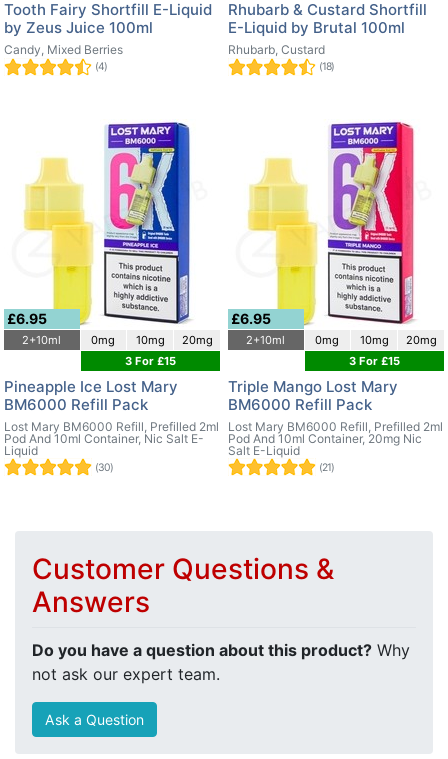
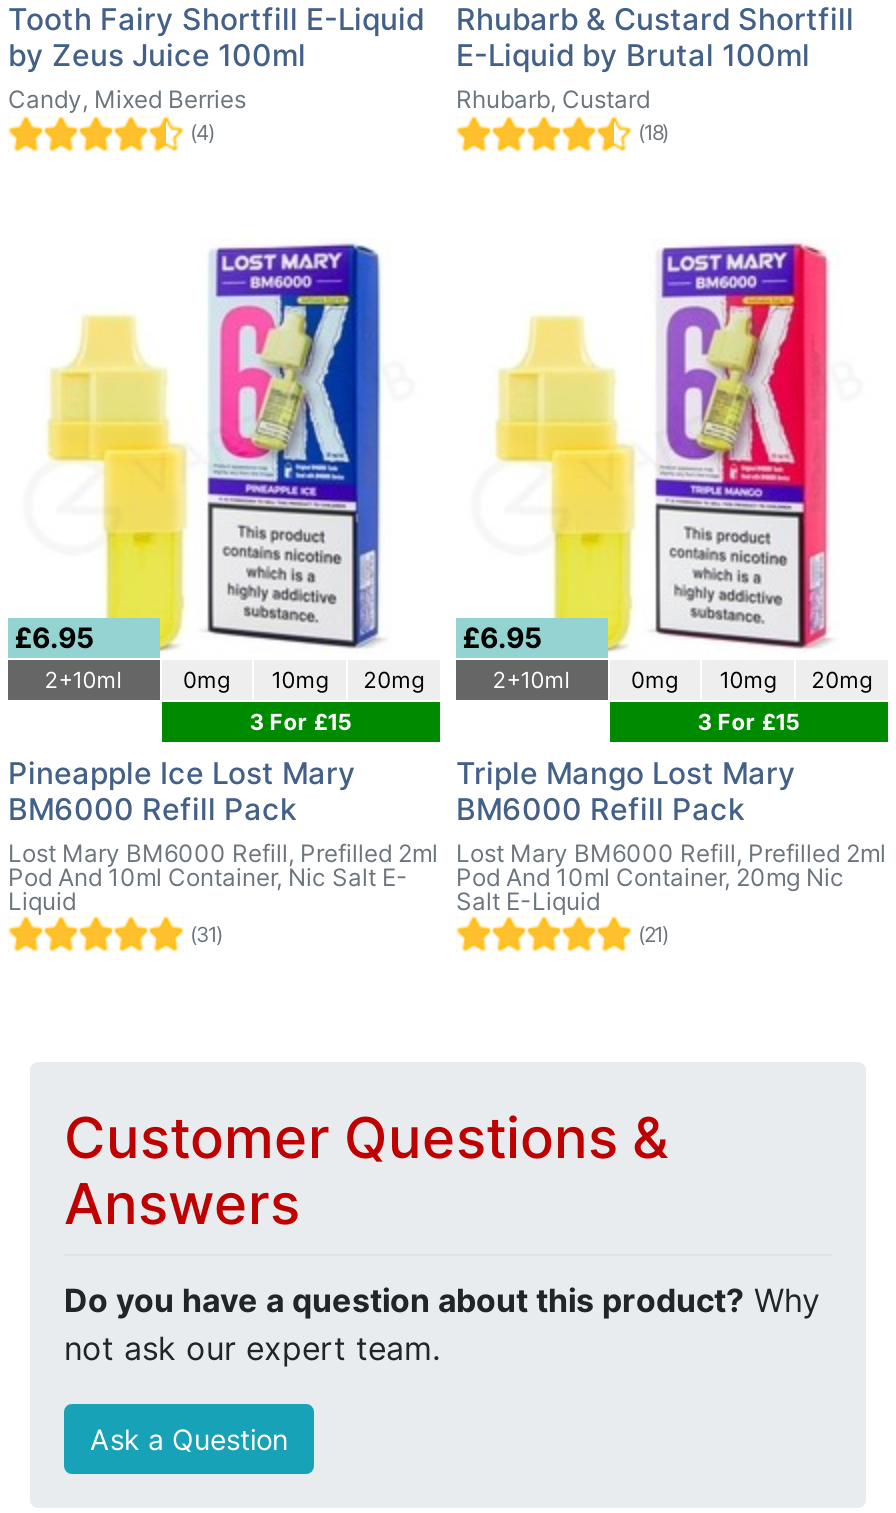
[95,461,113,474] (30) -> [190,922,222,948] (31)

